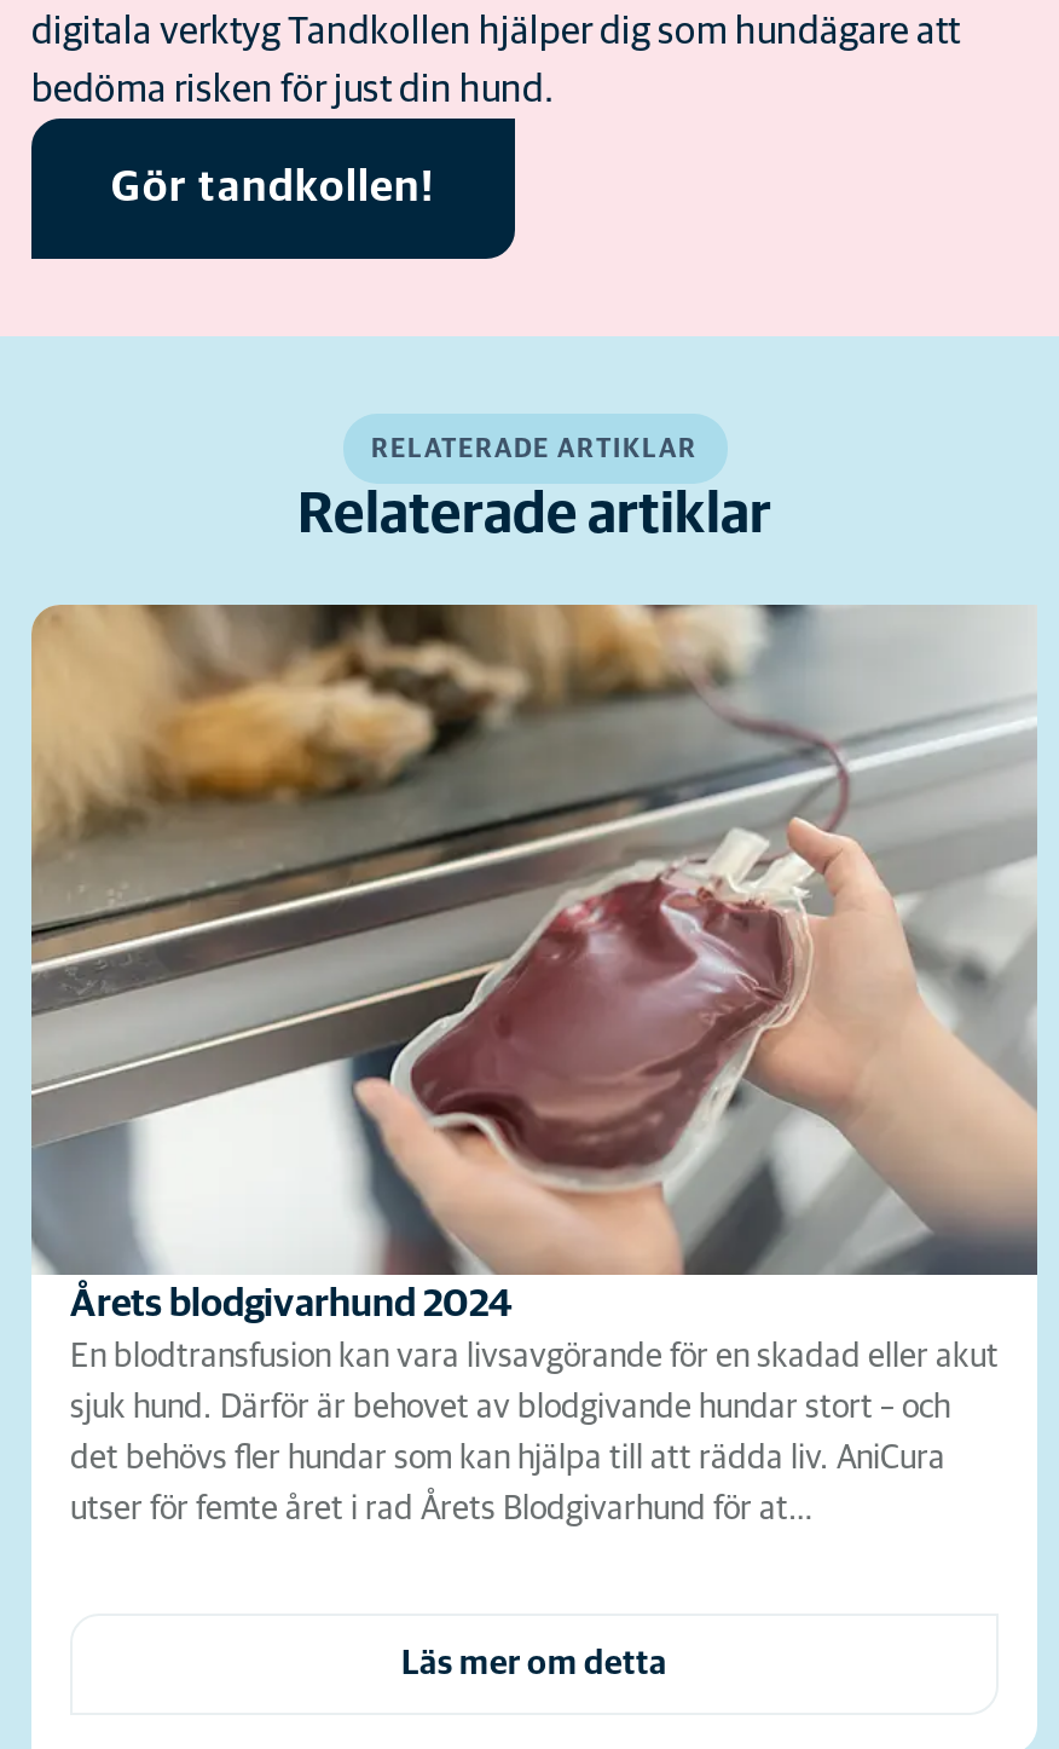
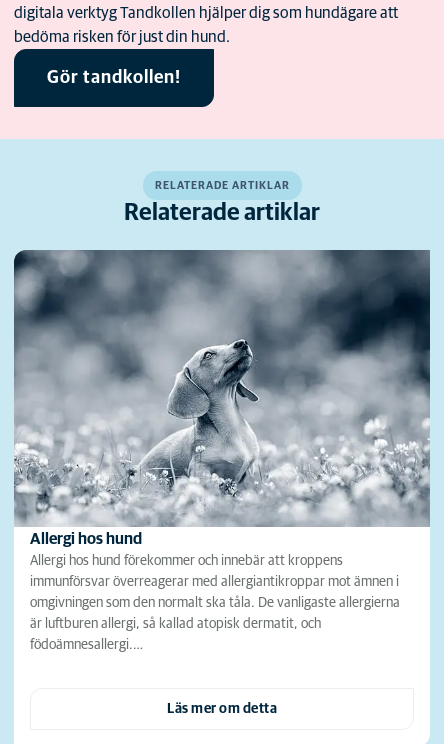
[31,605,1037,1527] [image] | Årets blodgivarhund 2024 | En blodtransfusion kan vara livsavgörande för en skadad eller akut | sjuk hund. Därför är behovet av blodgivande hundar stort – och | det behövs fler hundar som kan hjälpa till att rädda liv. AniCura | utser för femte året i rad Årets Blodgivarhund för at… -> [13,249,431,652] [image] | Allergi hos hund | Allergi hos hund förekommer och innebär att kroppens | immunförsvar överreagerar med allergiantikroppar mot ämnen i | omgivningen som den normalt ska tåla. De vanligaste allergierna | är luftburen allergi, så kallad atopisk dermatit, och | födoämnesallergi.…

